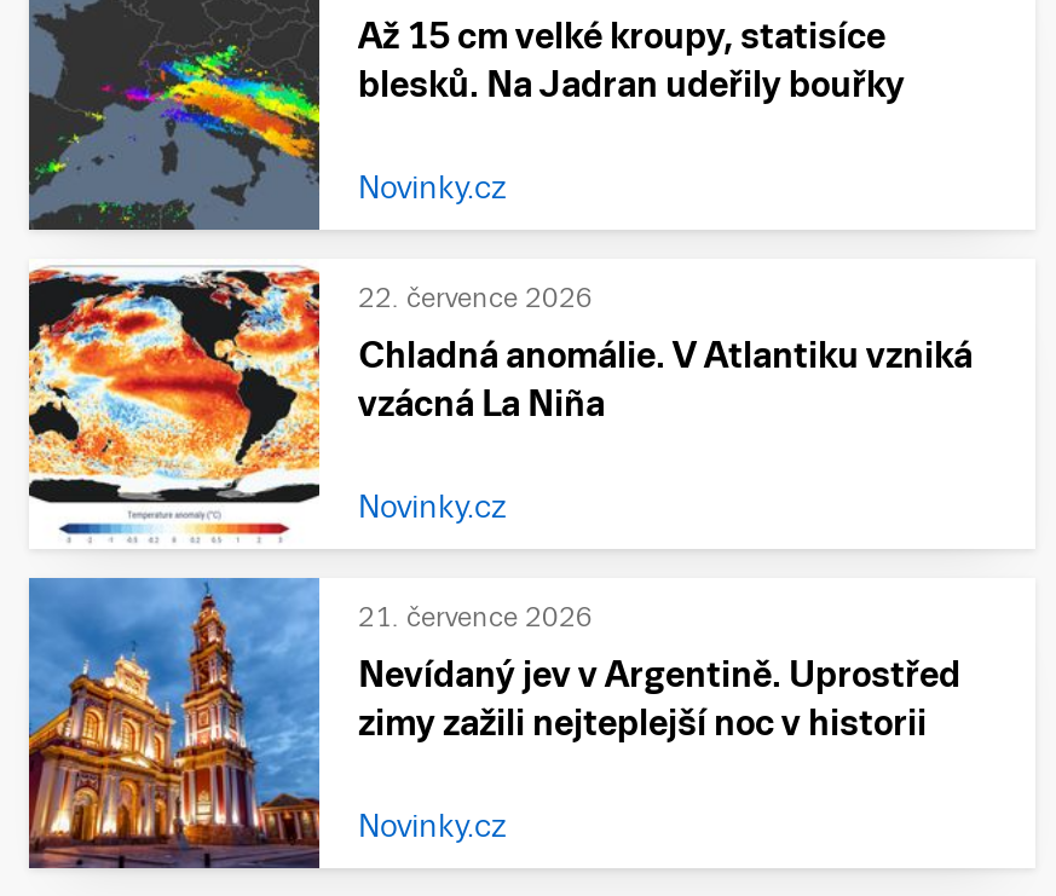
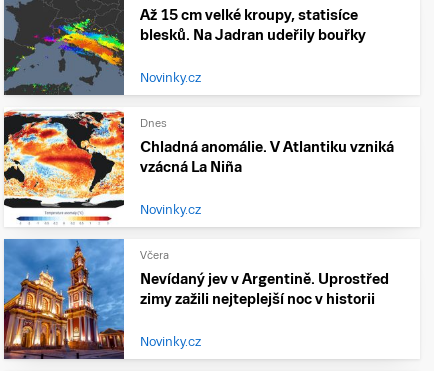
[358,283,593,312] 22. července 2026 -> [140,117,167,129] Dnes
[358,602,593,631] 21. července 2026 -> [140,249,169,261] Včera

